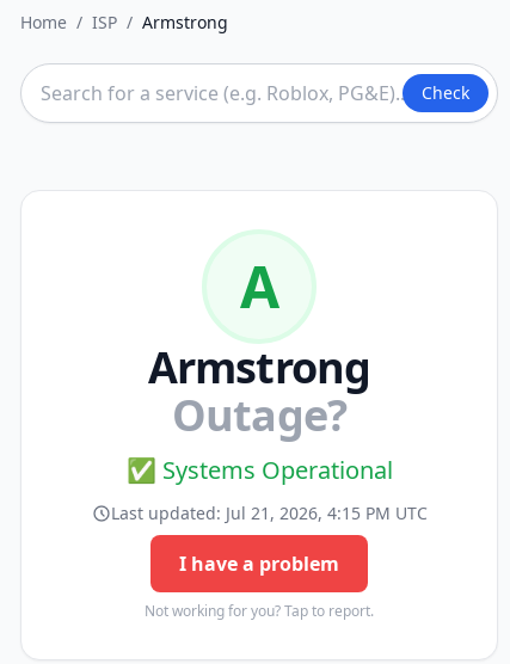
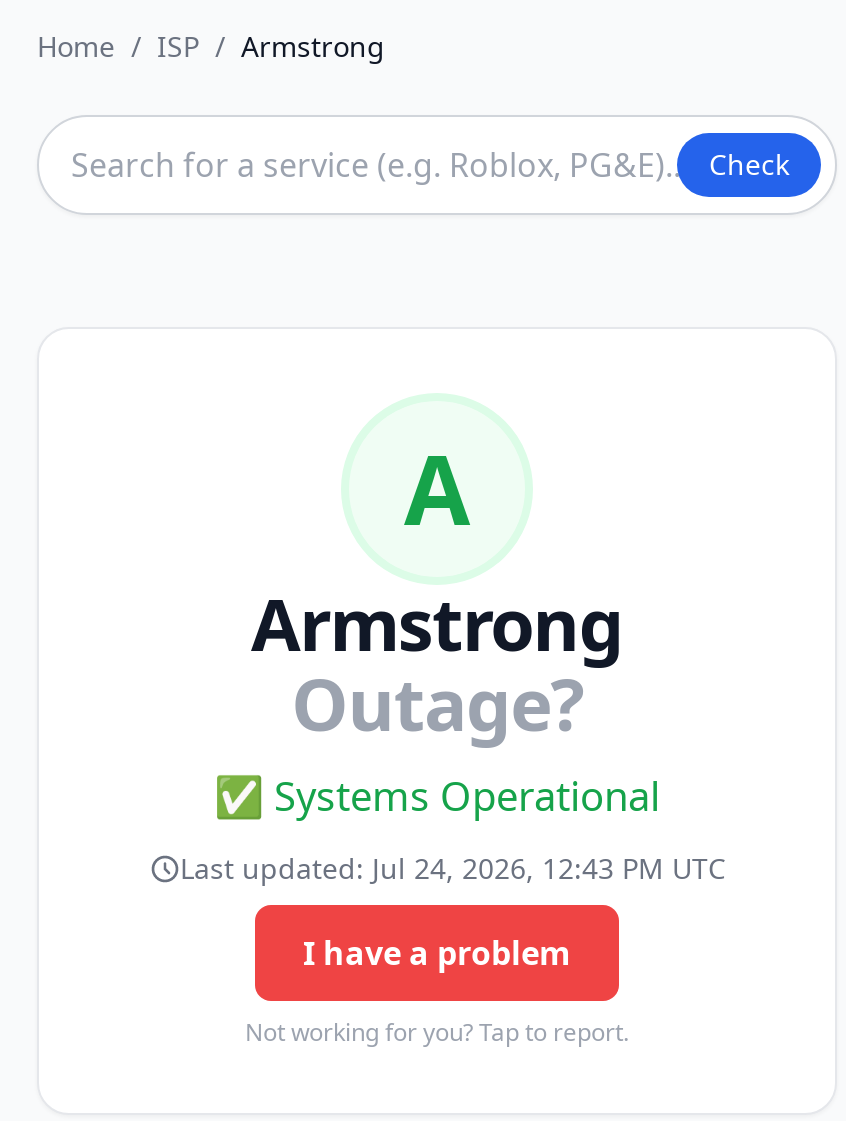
[110,502,427,524] Last updated: Jul 21, 2026, 4:15 PM UTC -> [180,849,726,887] Last updated: Jul 24, 2026, 12:43 PM UTC

